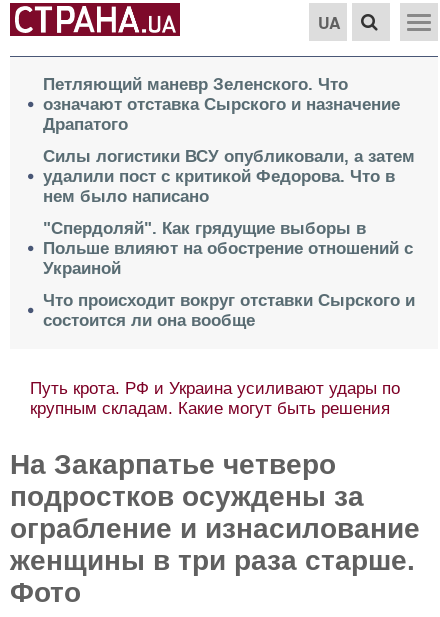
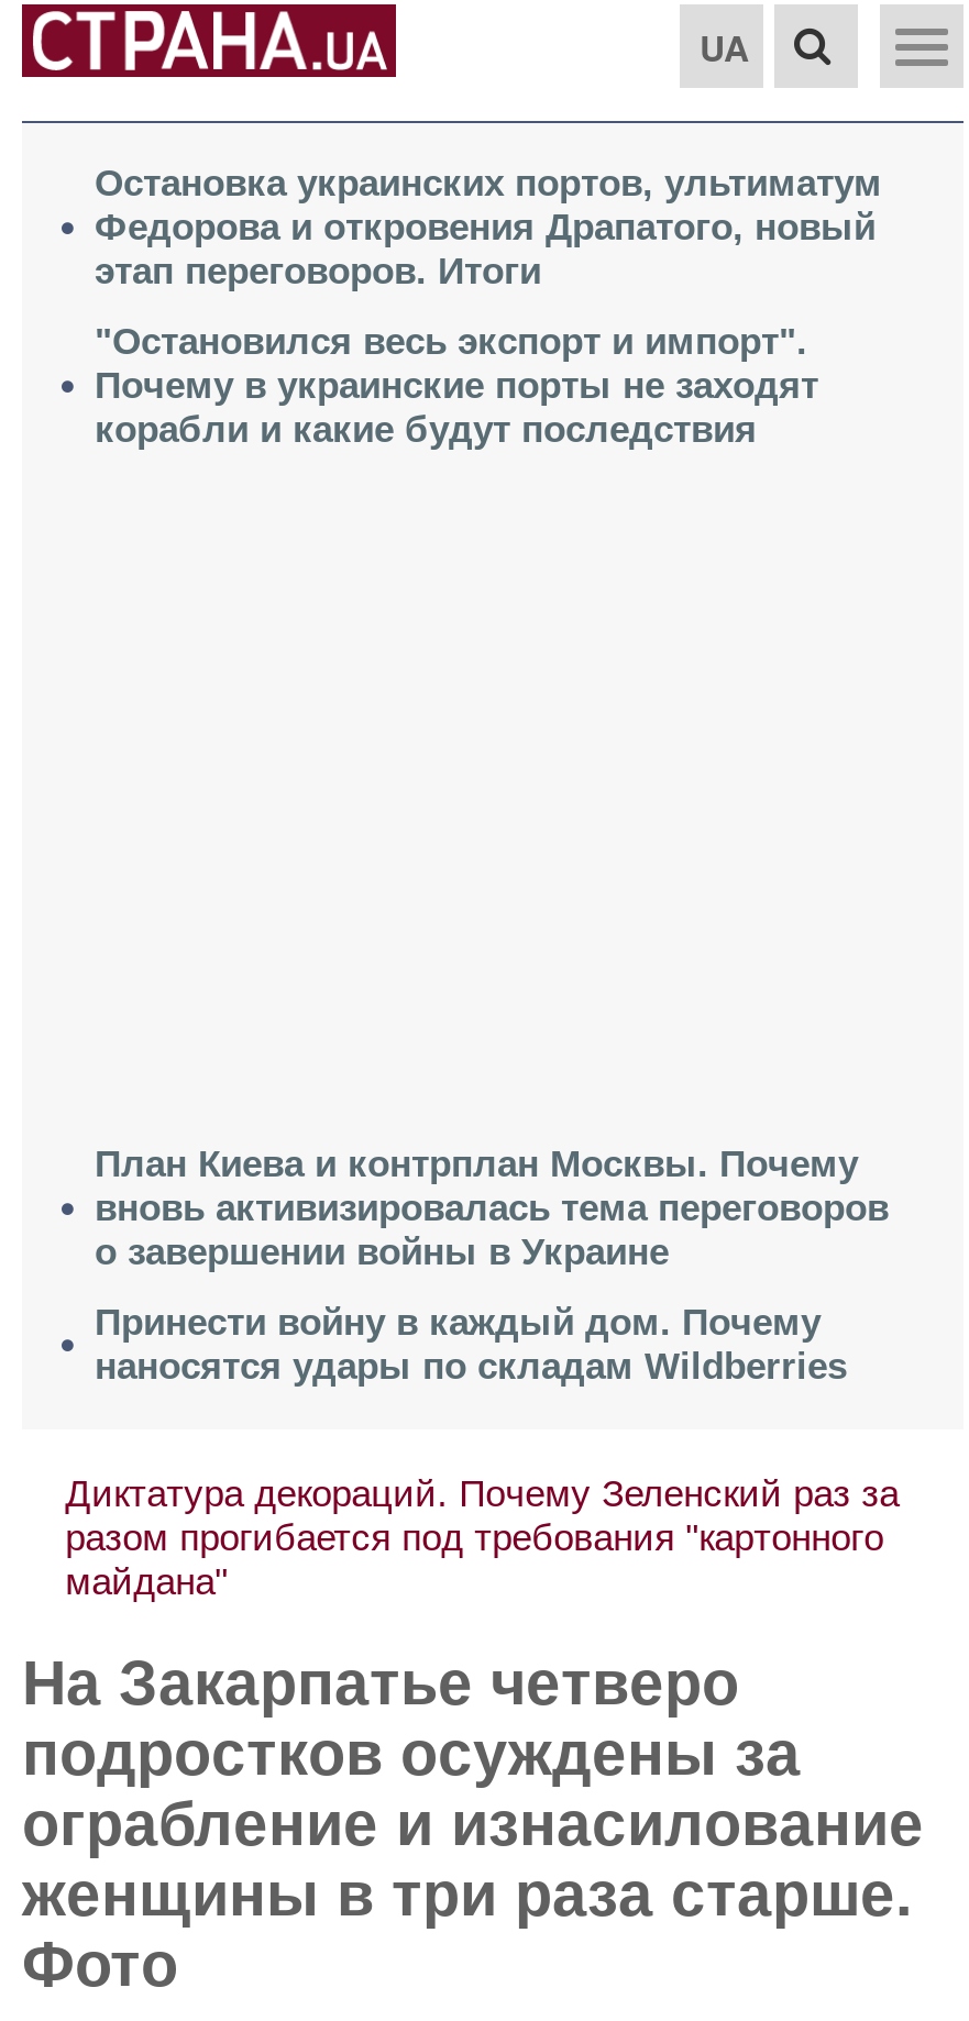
[43,75,400,134] Петляющий маневр Зеленского. Что | означают отставка Сырского и назначение | Драпатого -> [95,163,882,292] Остановка украинских портов, ультиматум | Федорова и откровения Драпатого, новый | этап переговоров. Итоги
[43,147,415,206] Силы логистики ВСУ опубликовали, а затем | удалили пост с критикой Федорова. Что в | нем было написано -> [95,321,818,451] "Остановился весь экспорт и импорт". | Почему в украинские порты не заходят | корабли и какие будут последствия
[43,219,413,278] "Спердоляй". Как грядущие выборы в | Польше влияют на обострение отношений с | Украиной -> [95,1144,889,1273] План Киева и контрплан Москвы. Почему | вновь активизировалась тема переговоров | о завершении войны в Украине
[43,291,415,330] Что происходит вокруг отставки Сырского и | состоится ли она вообще -> [95,1302,847,1388] Принести войну в каждый дом. Почему | наносятся удары по складам Wildberries
[30,379,400,418] Путь крота. РФ и Украина усиливают удары по | крупным складам. Какие могут быть решения -> [65,1473,899,1603] Диктатура декораций. Почему Зеленский раз за | разом прогибается под требования "картонного | майдана"

